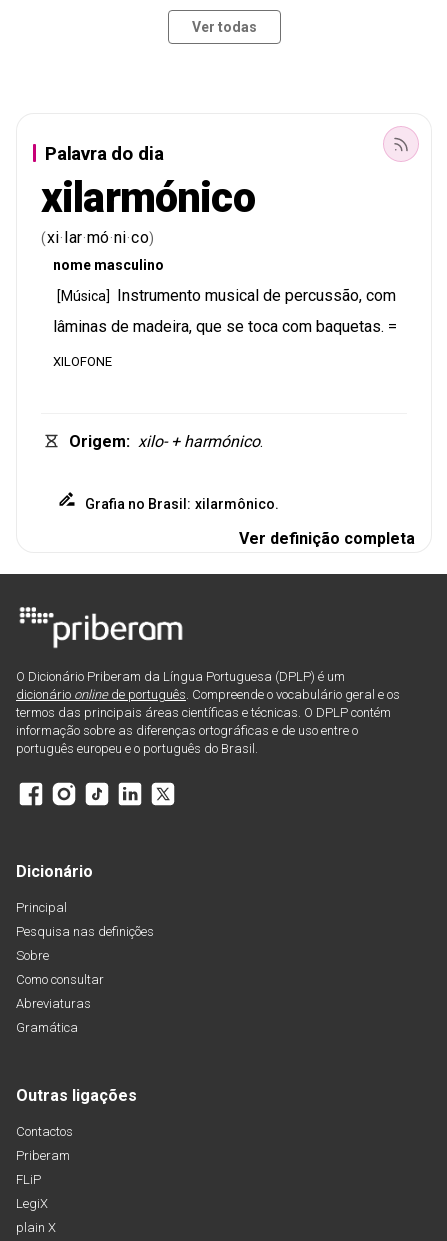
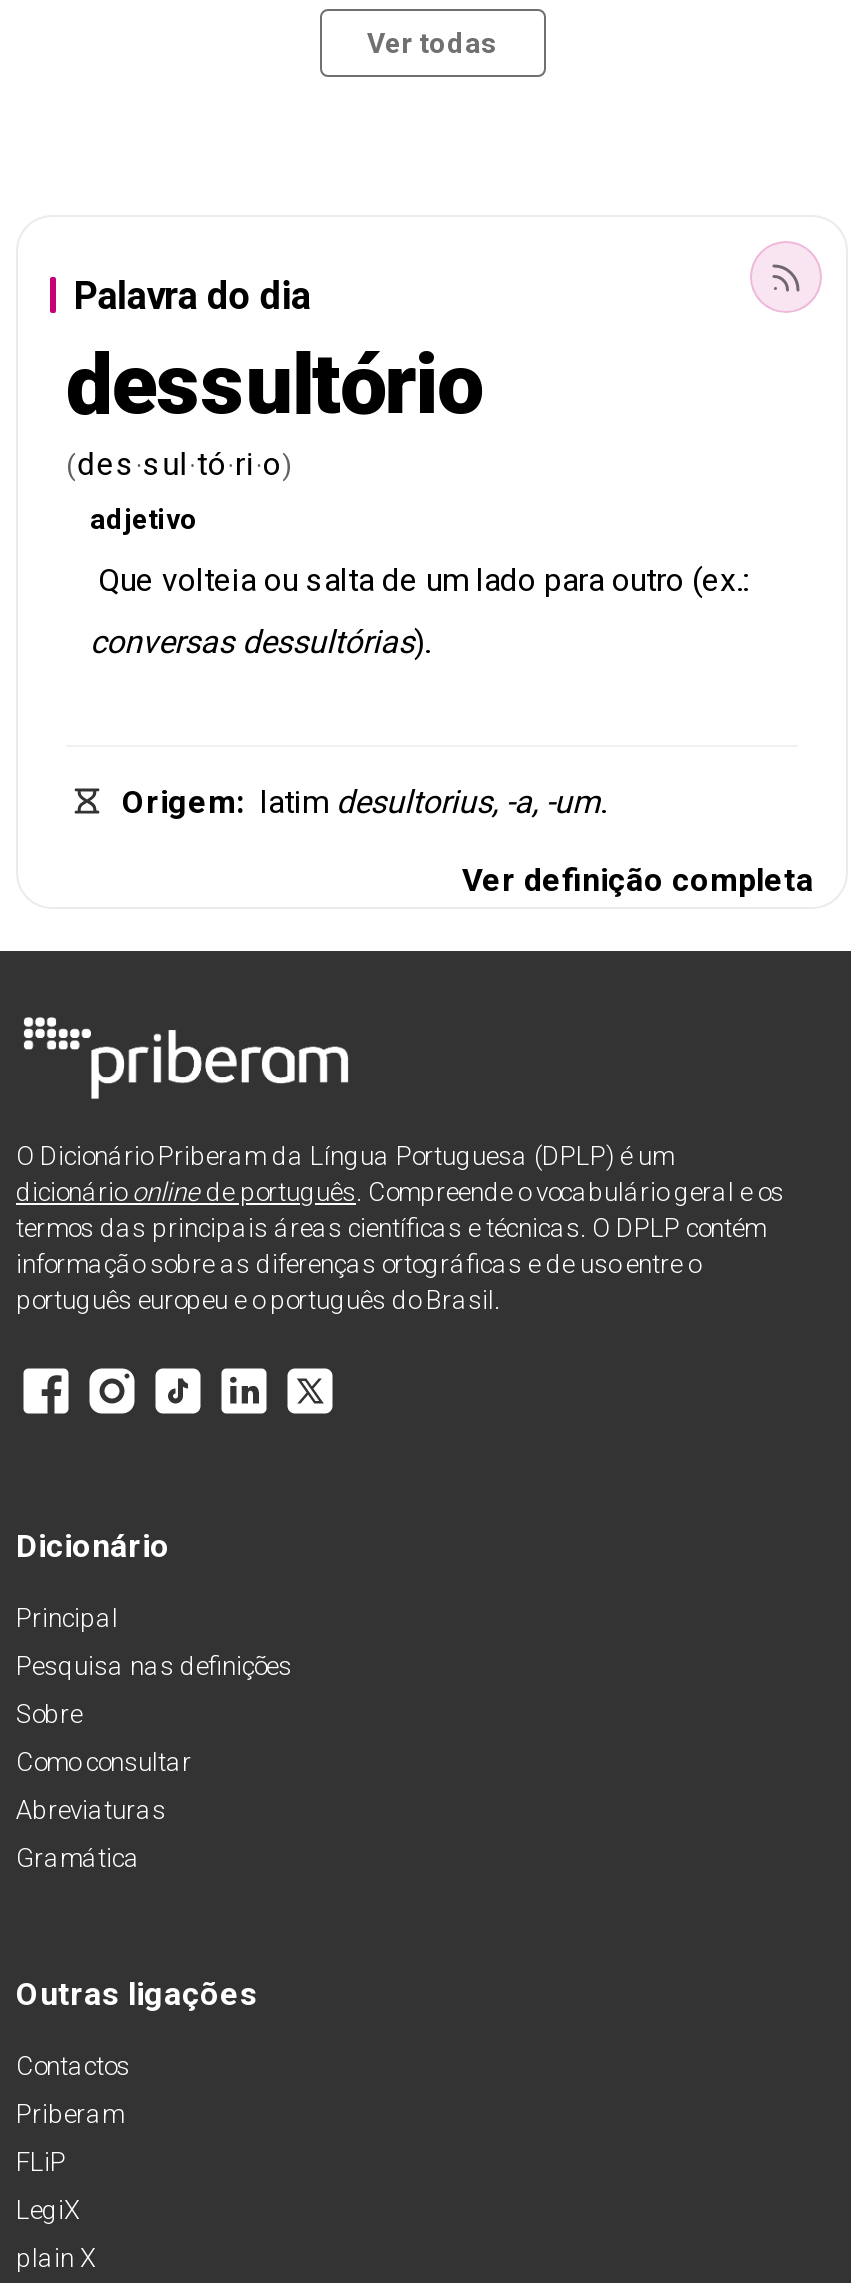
[41,173,397,370] xilarmónico | (xi · lar·mó·ni·co) | nome masculino | [Música] Instrumento musical de percussão, com | lâminas de madeira, que se toca com baquetas. = | XILOFONE -> [66,335,748,661] dessultório | (des · sul·tó·ri · o) | adjetivo | Que volteia ou salta de um lado para outro (ex.: | conversas dessultórias).
[69,432,279,512] Origem: xilo- + harmónico. | Grafia no Brasil: xilarmônico. -> [122,783,606,821] Origem: latim desultorius, -a, -um.

